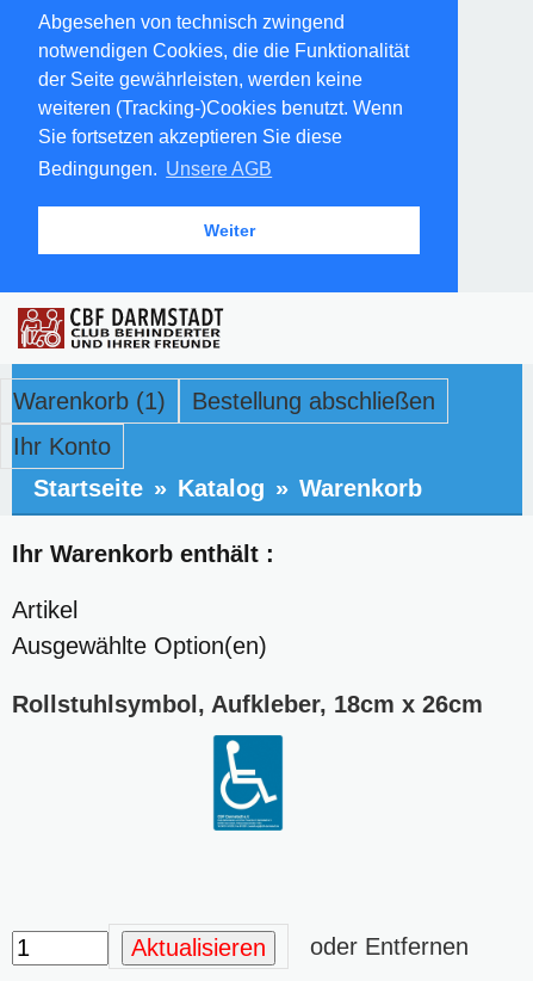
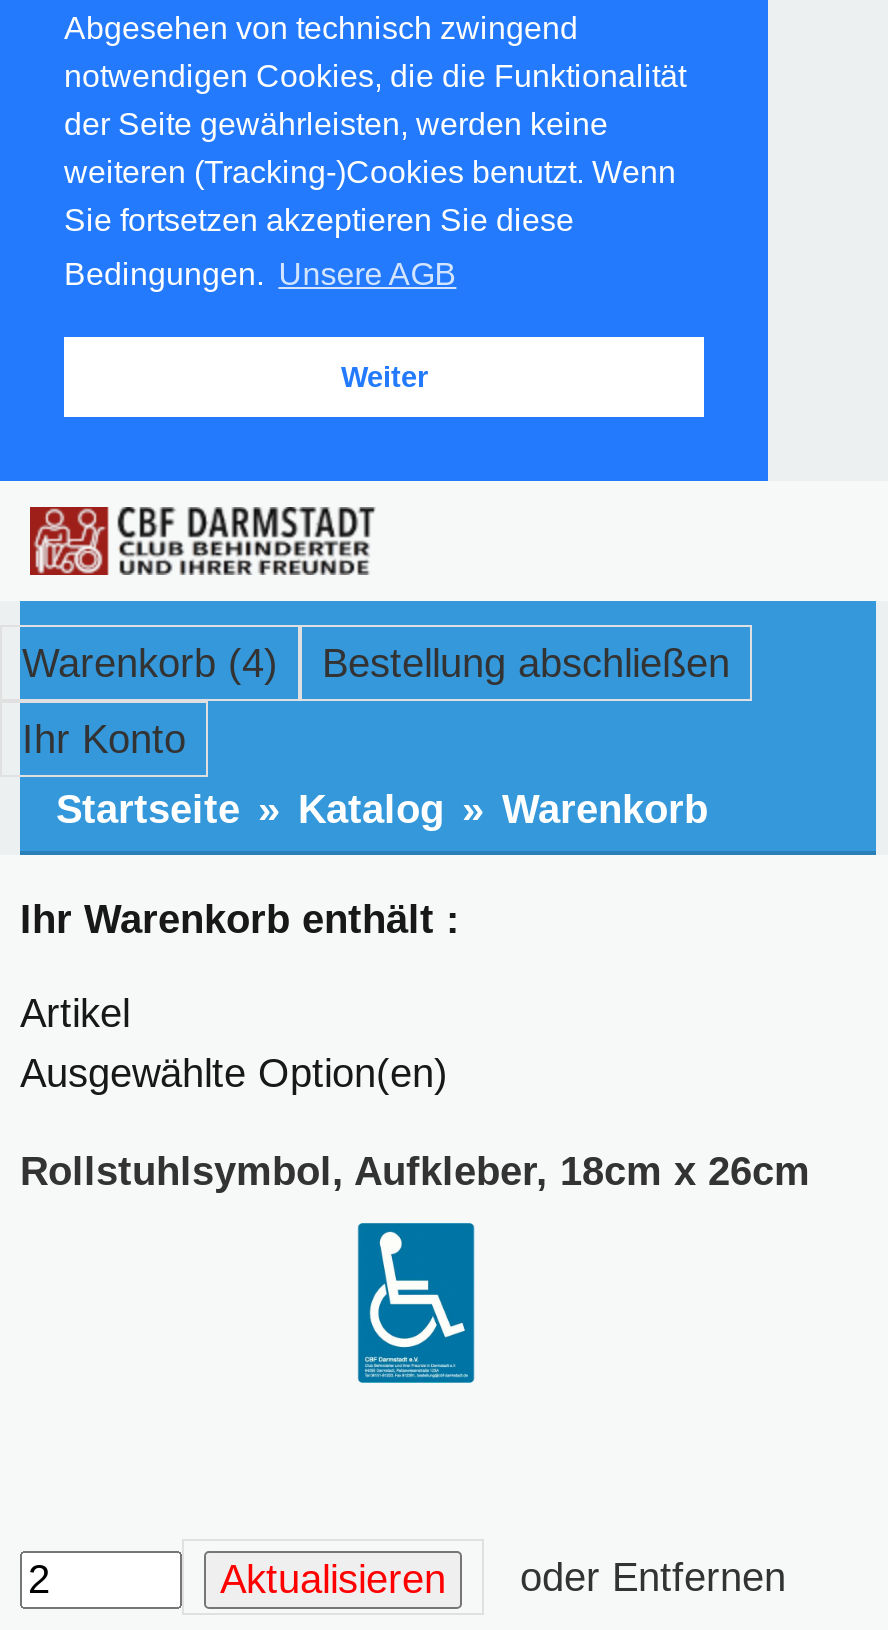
[13,388,435,414] Warenkorb (1) Bestellung abschließen -> [22,641,730,685] Warenkorb (4) Bestellung abschließen

